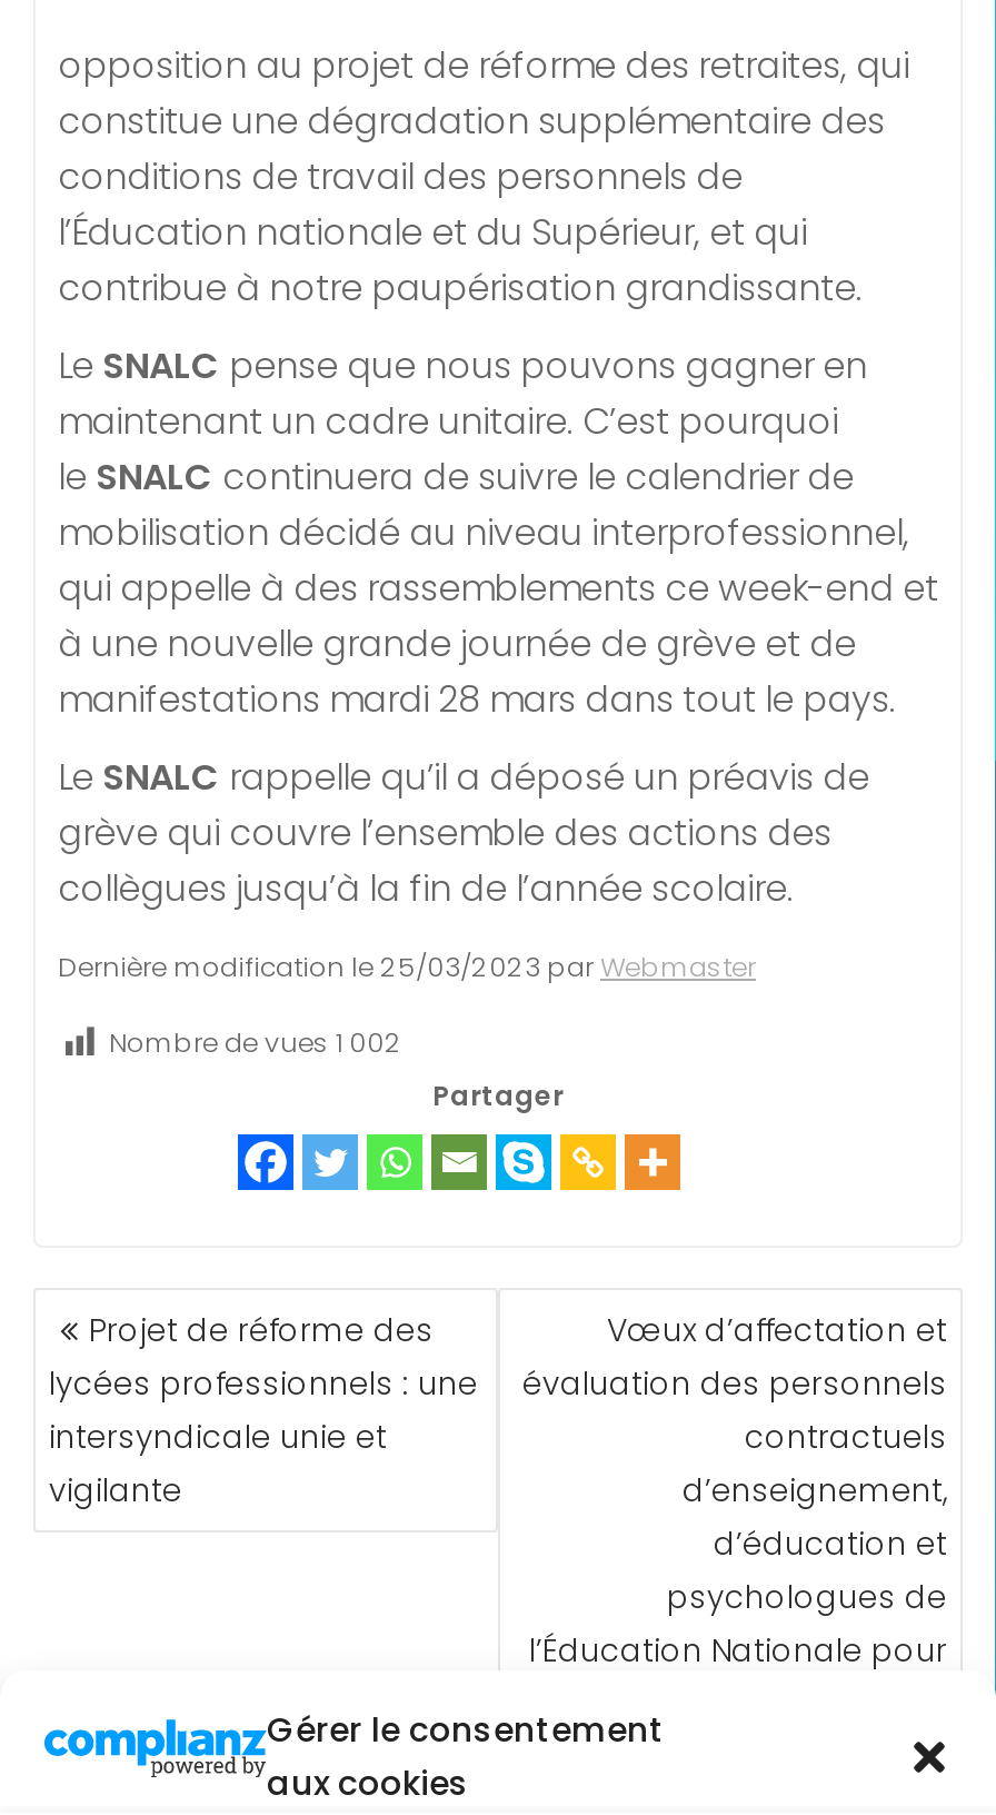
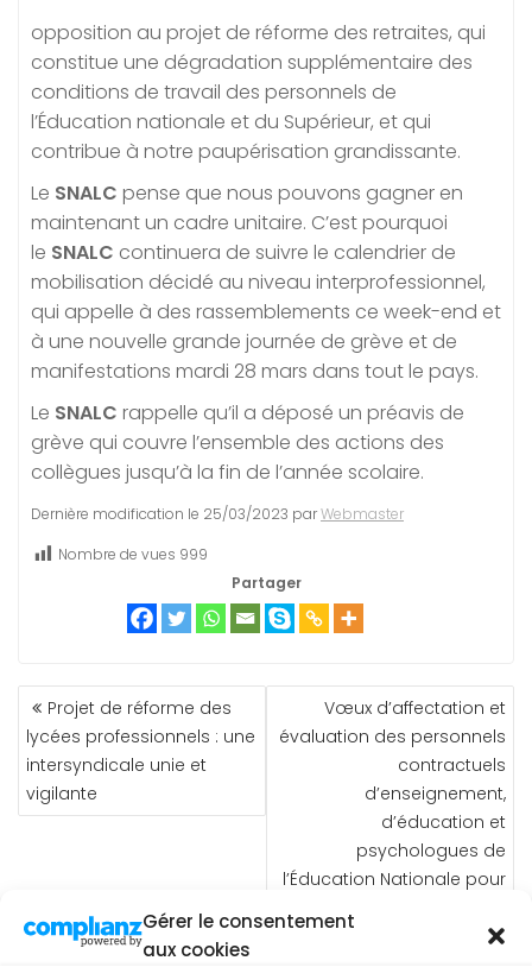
[109,1023,402,1061] Nombre de vues 1 002 -> [58,544,208,564] Nombre de vues 999

